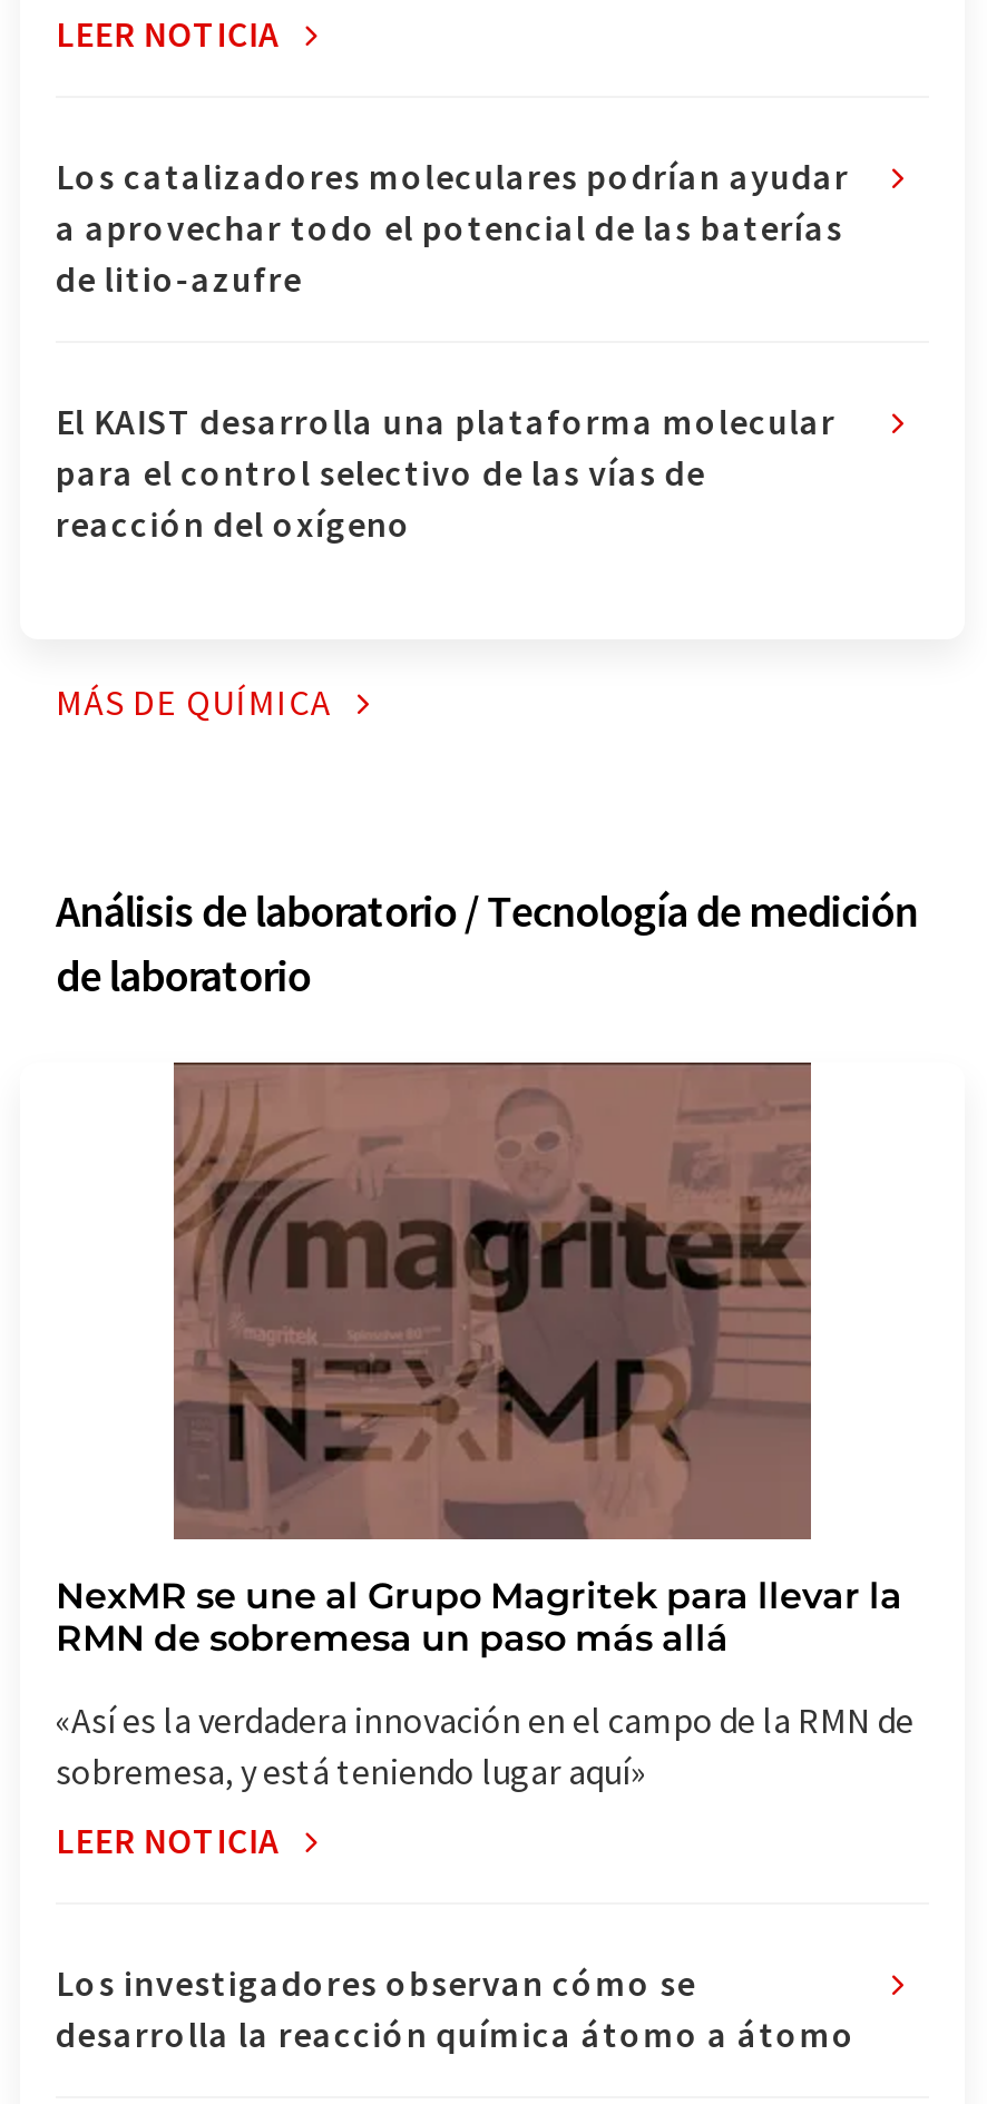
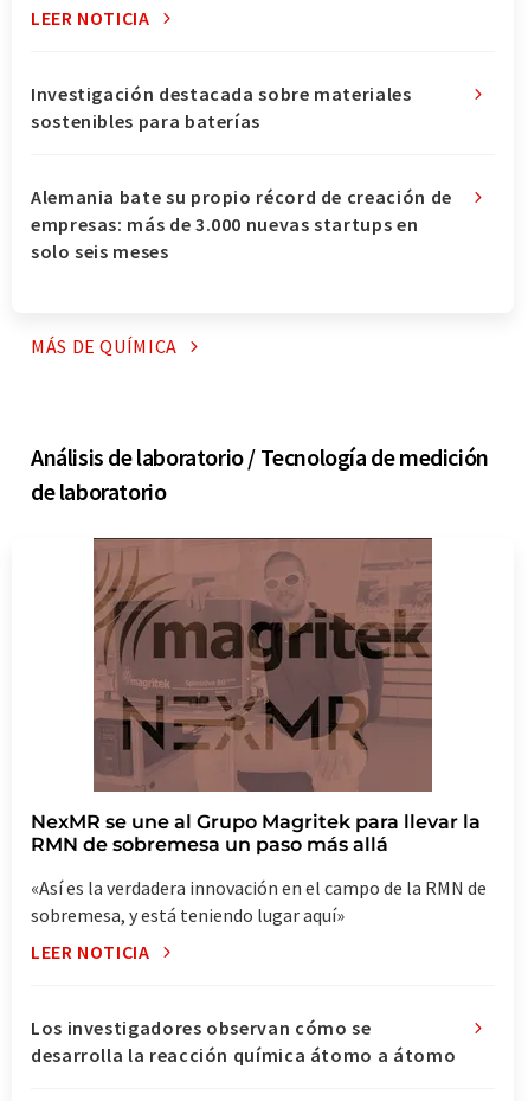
[56,154,849,301] Los catalizadores moleculares podrían ayudar | a aprovechar todo el potencial de las baterías | de litio-azufre -> [31,82,412,133] Investigación destacada sobre materiales | sostenibles para baterías
[56,399,836,546] El KAIST desarrolla una plataforma molecular | para el control selectivo de las vías de | reacción del oxígeno -> [31,185,452,263] Alemania bate su propio récord de creación de | empresas: más de 3.000 nuevas startups en | solo seis meses

